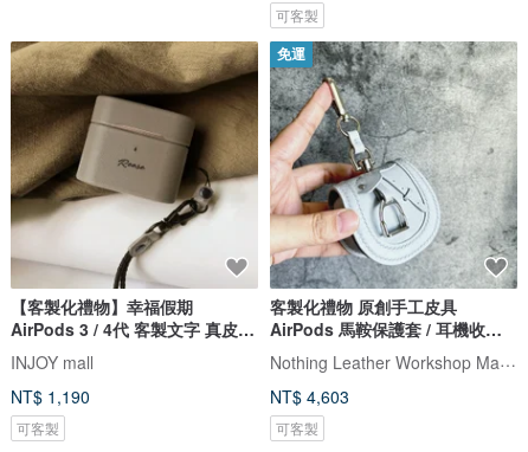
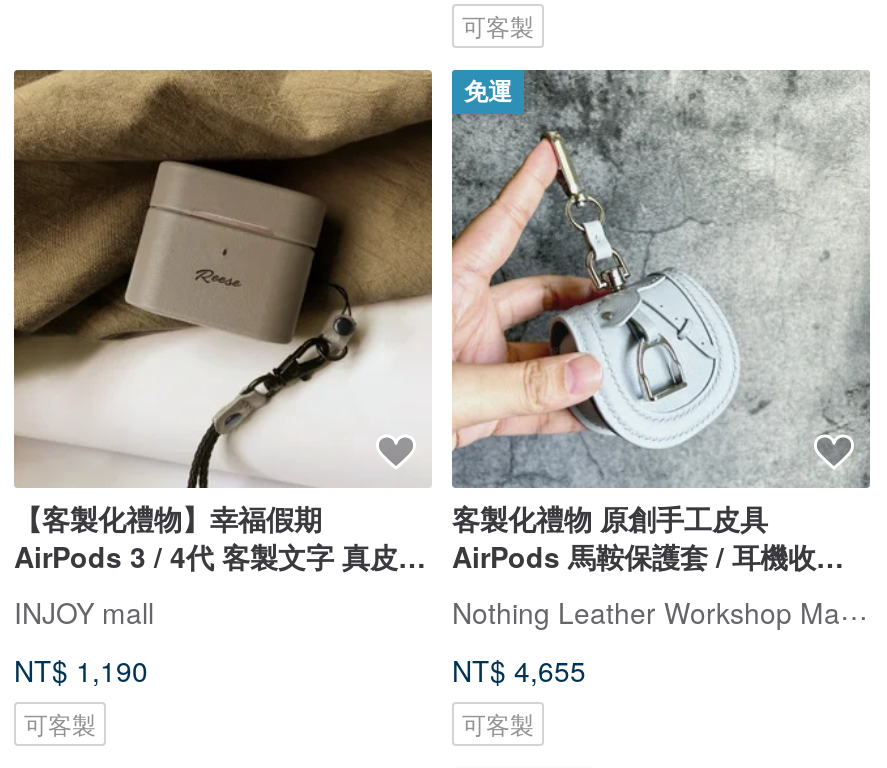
[270,385,349,408] NT$ 4,603 -> [452,650,586,690] NT$ 4,655

